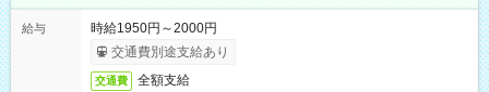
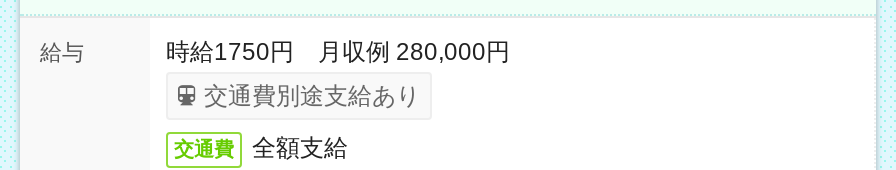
[91,21,217,36] 時給1950円～2000円 -> [166,38,510,66] 時給1750円 月収例 280,000円

